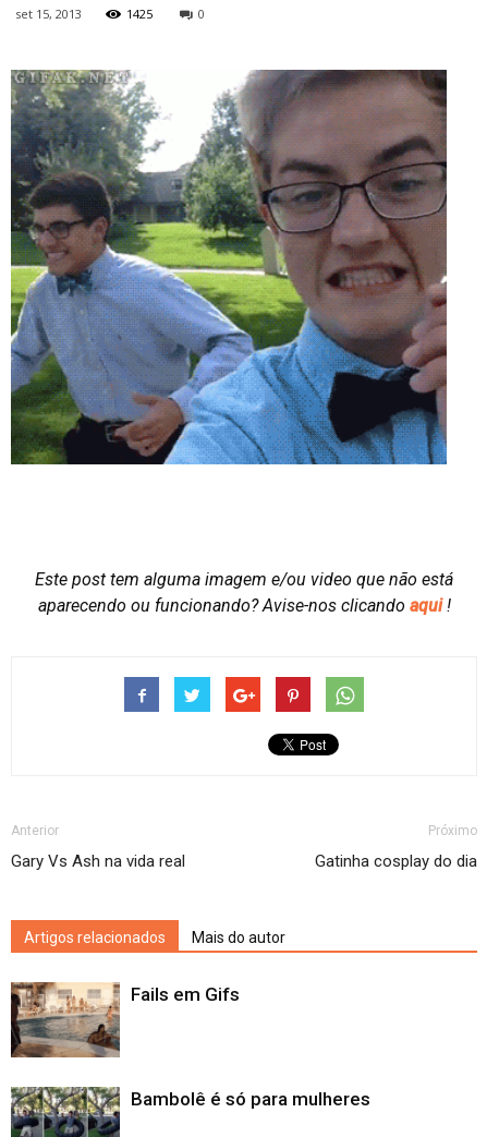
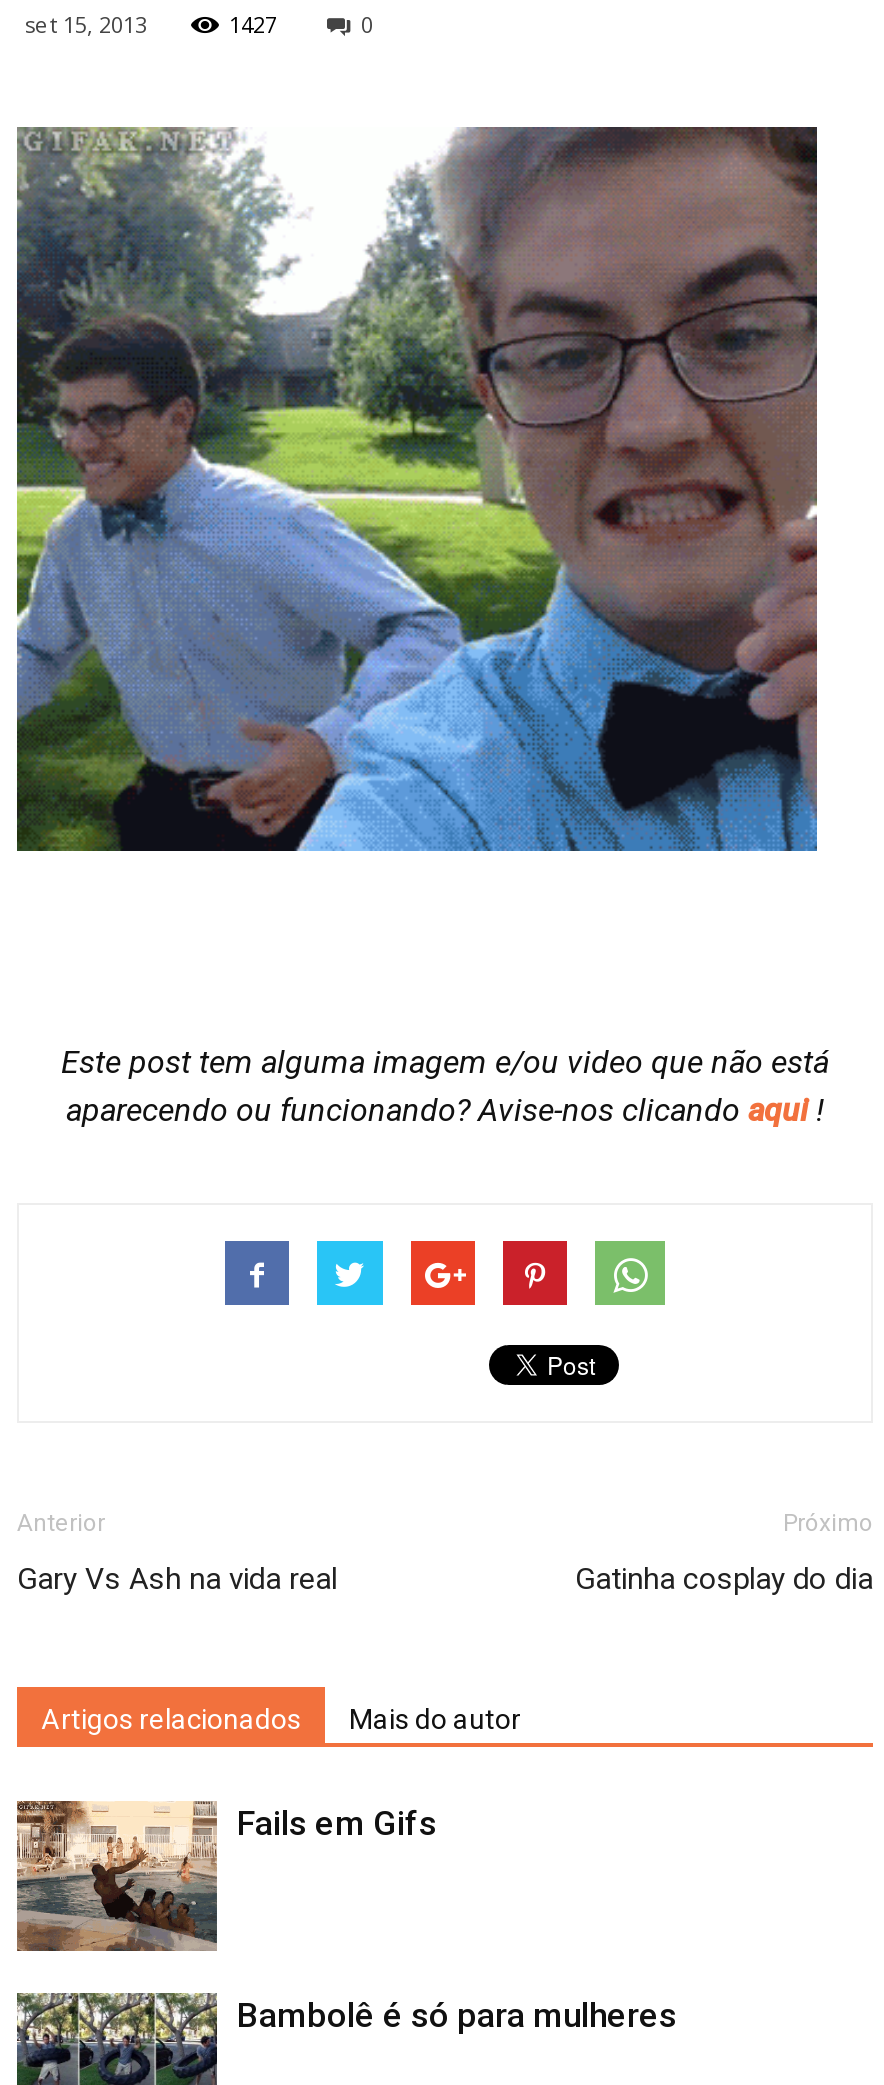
[126,5,153,22] 1425 -> [229,9,277,39] 1427
[10,982,120,1064] [image] -> [15,1801,219,1953] [image]

